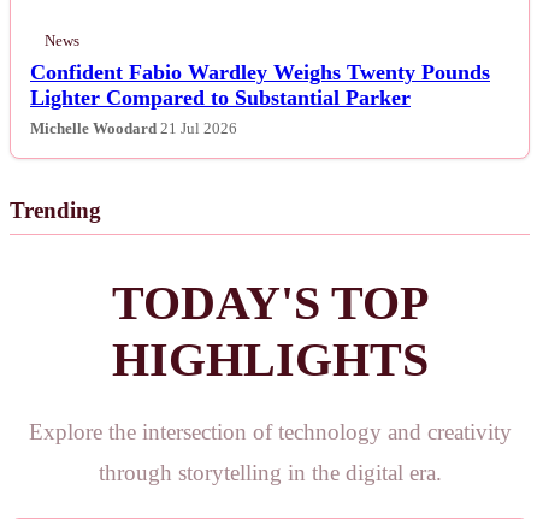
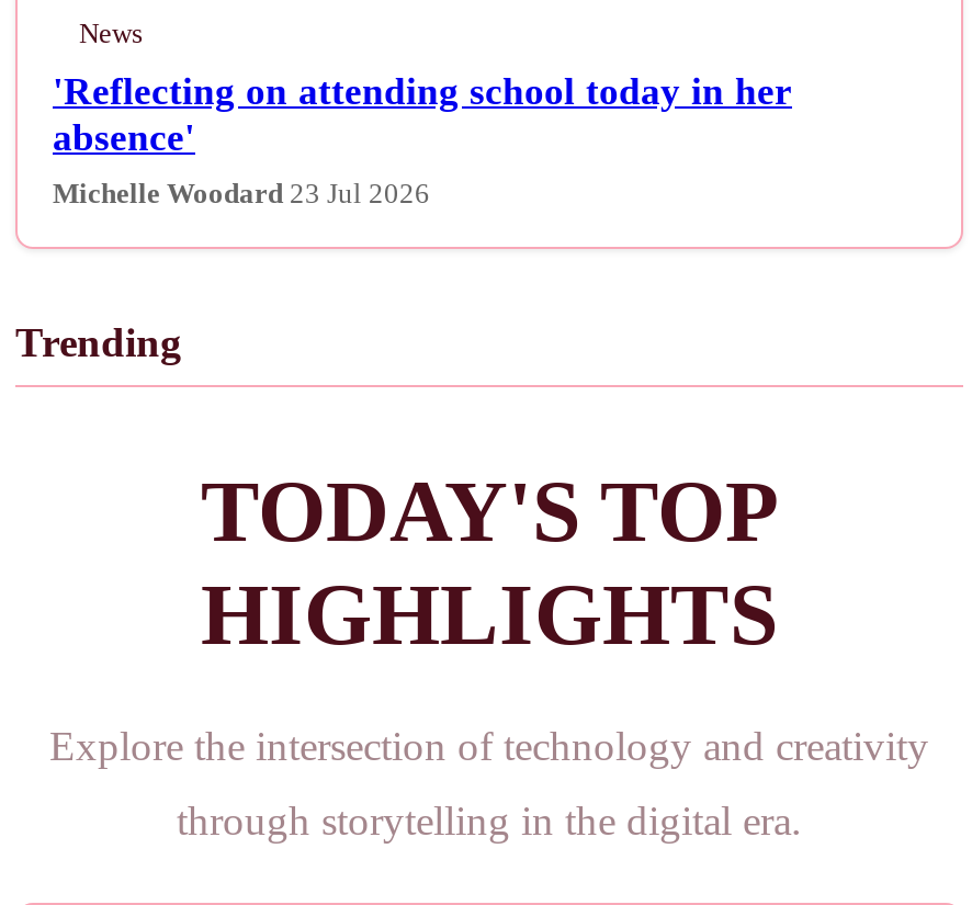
[30,60,490,137] Confident Fabio Wardley Weighs Twenty Pounds | Lighter Compared to Substantial Parker | Michelle Woodard 21 Jul 2026 -> [53,69,792,210] 'Reflecting on attending school today in her | absence' | Michelle Woodard 23 Jul 2026

